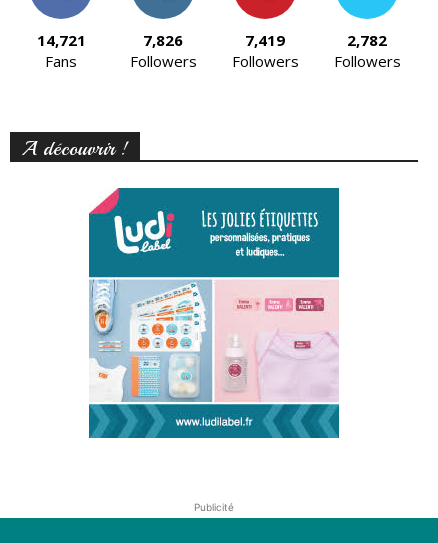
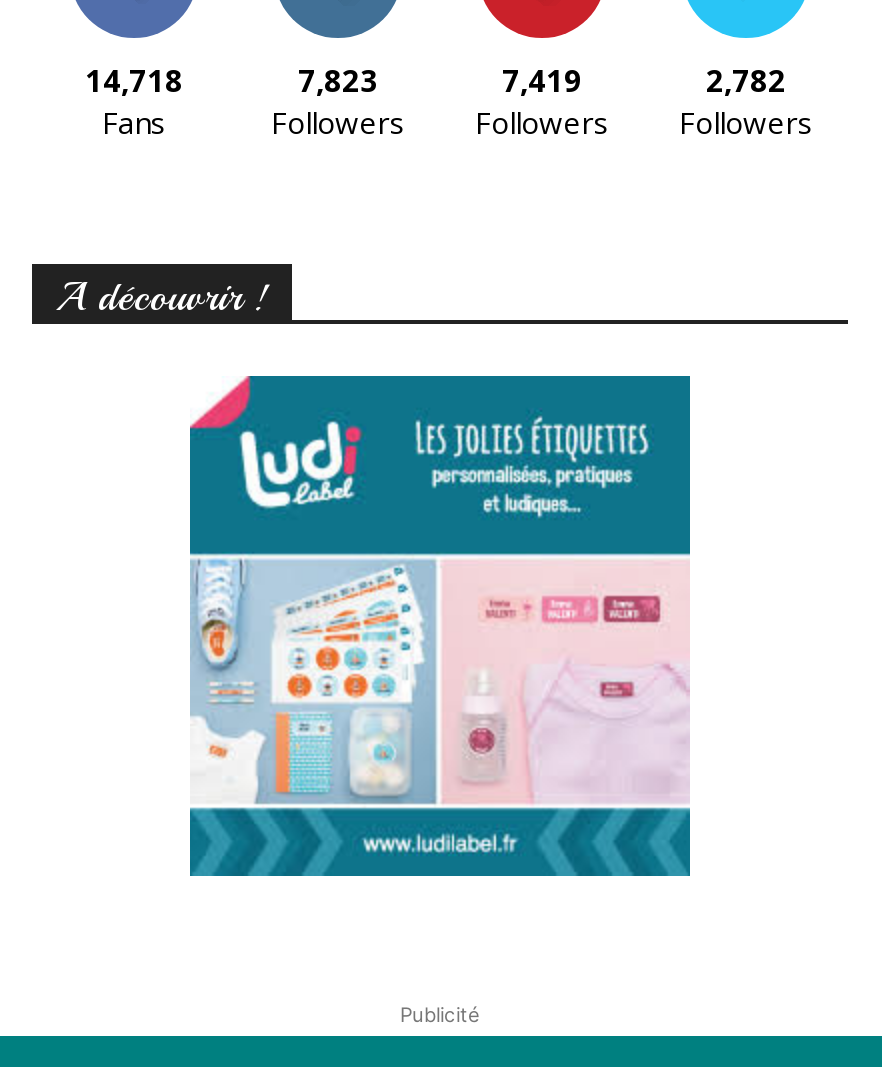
[36,30,85,50] 14,721 -> [85,60,183,100] 14,718
[143,30,183,50] 7,826 -> [298,60,378,100] 7,823

